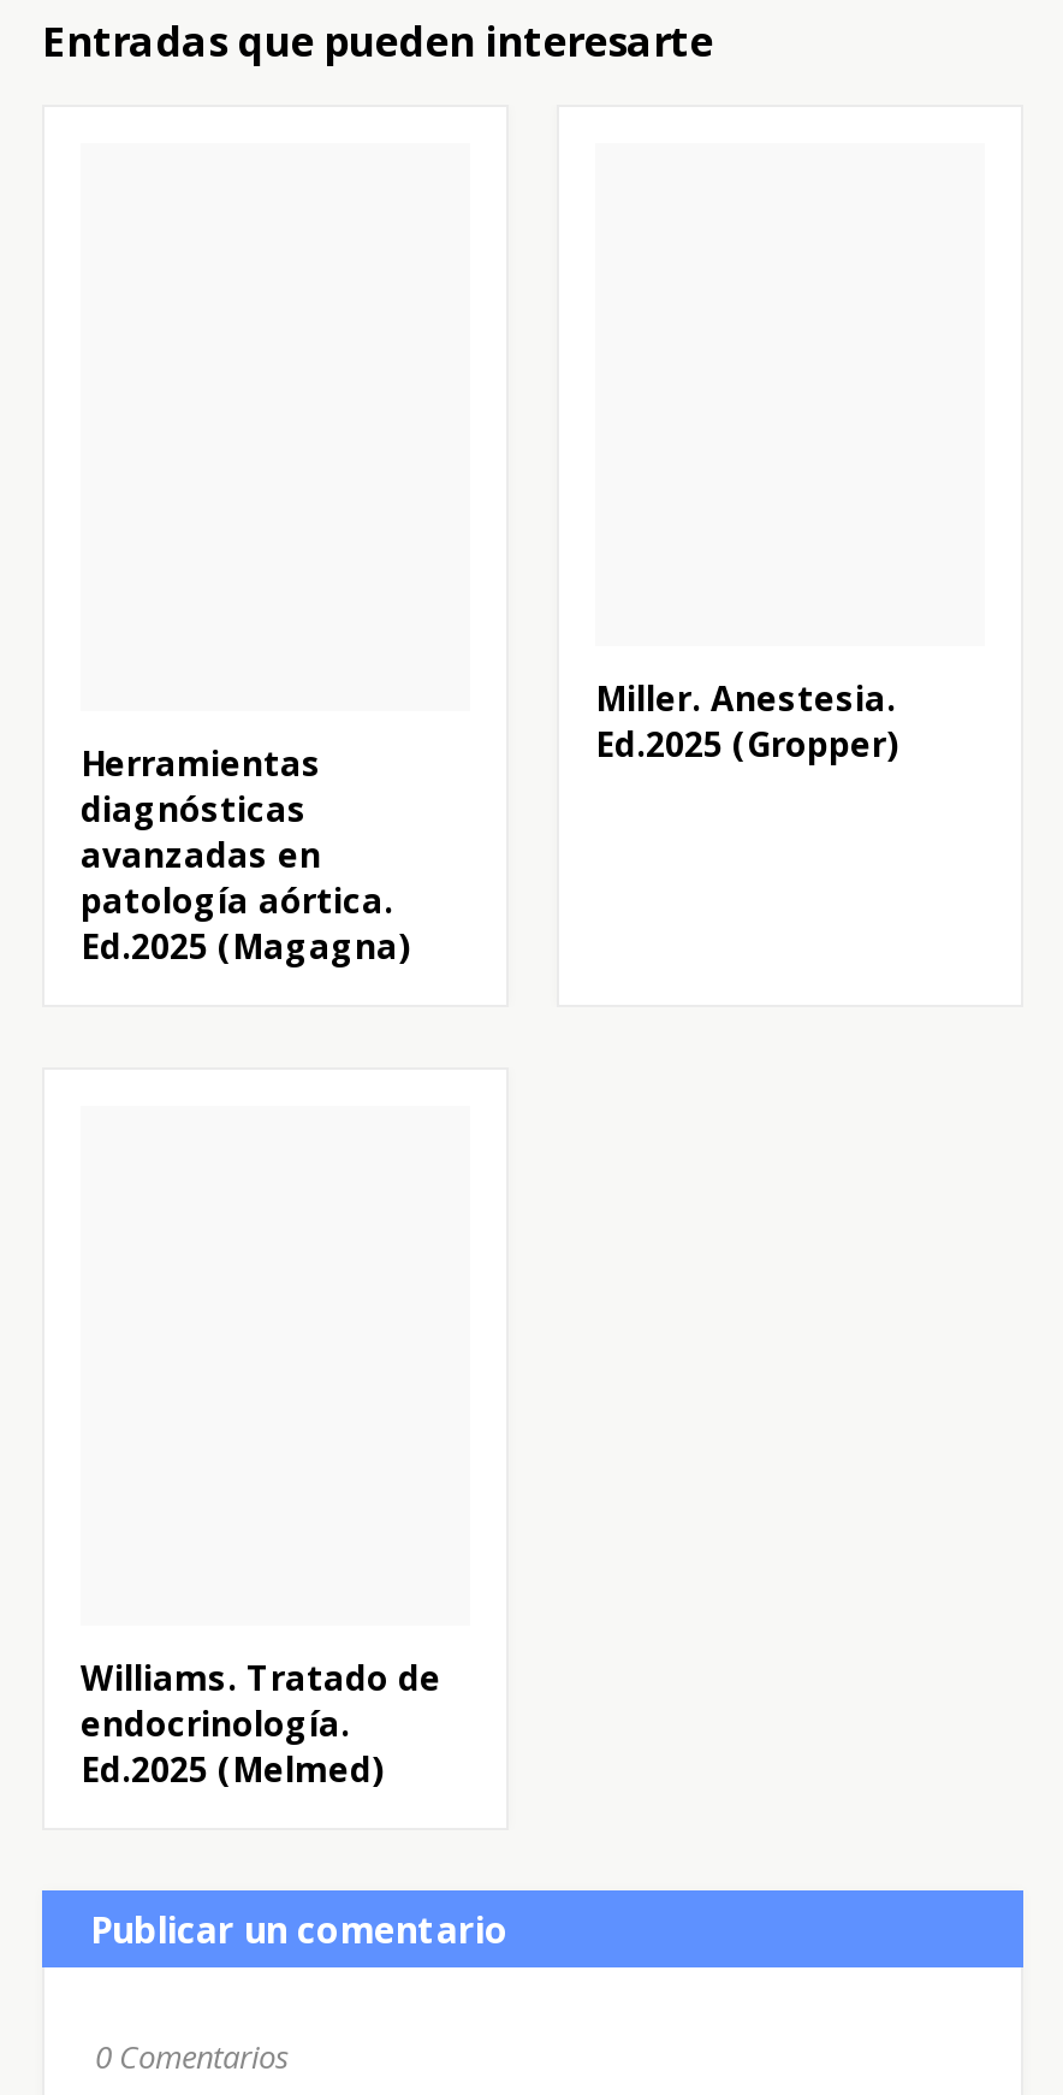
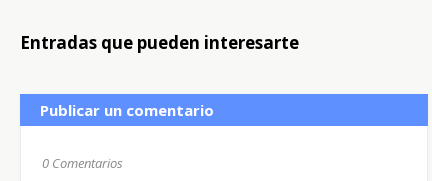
[595,676,898,768] Miller. Anestesia. | Ed.2025 (Gropper) -> none
[81,740,410,968] Herramientas | diagnósticas | avanzadas en | patología aórtica. | Ed.2025 (Magagna) -> none
[81,1654,441,1791] Williams. Tratado de | endocrinología. | Ed.2025 (Melmed) -> none

